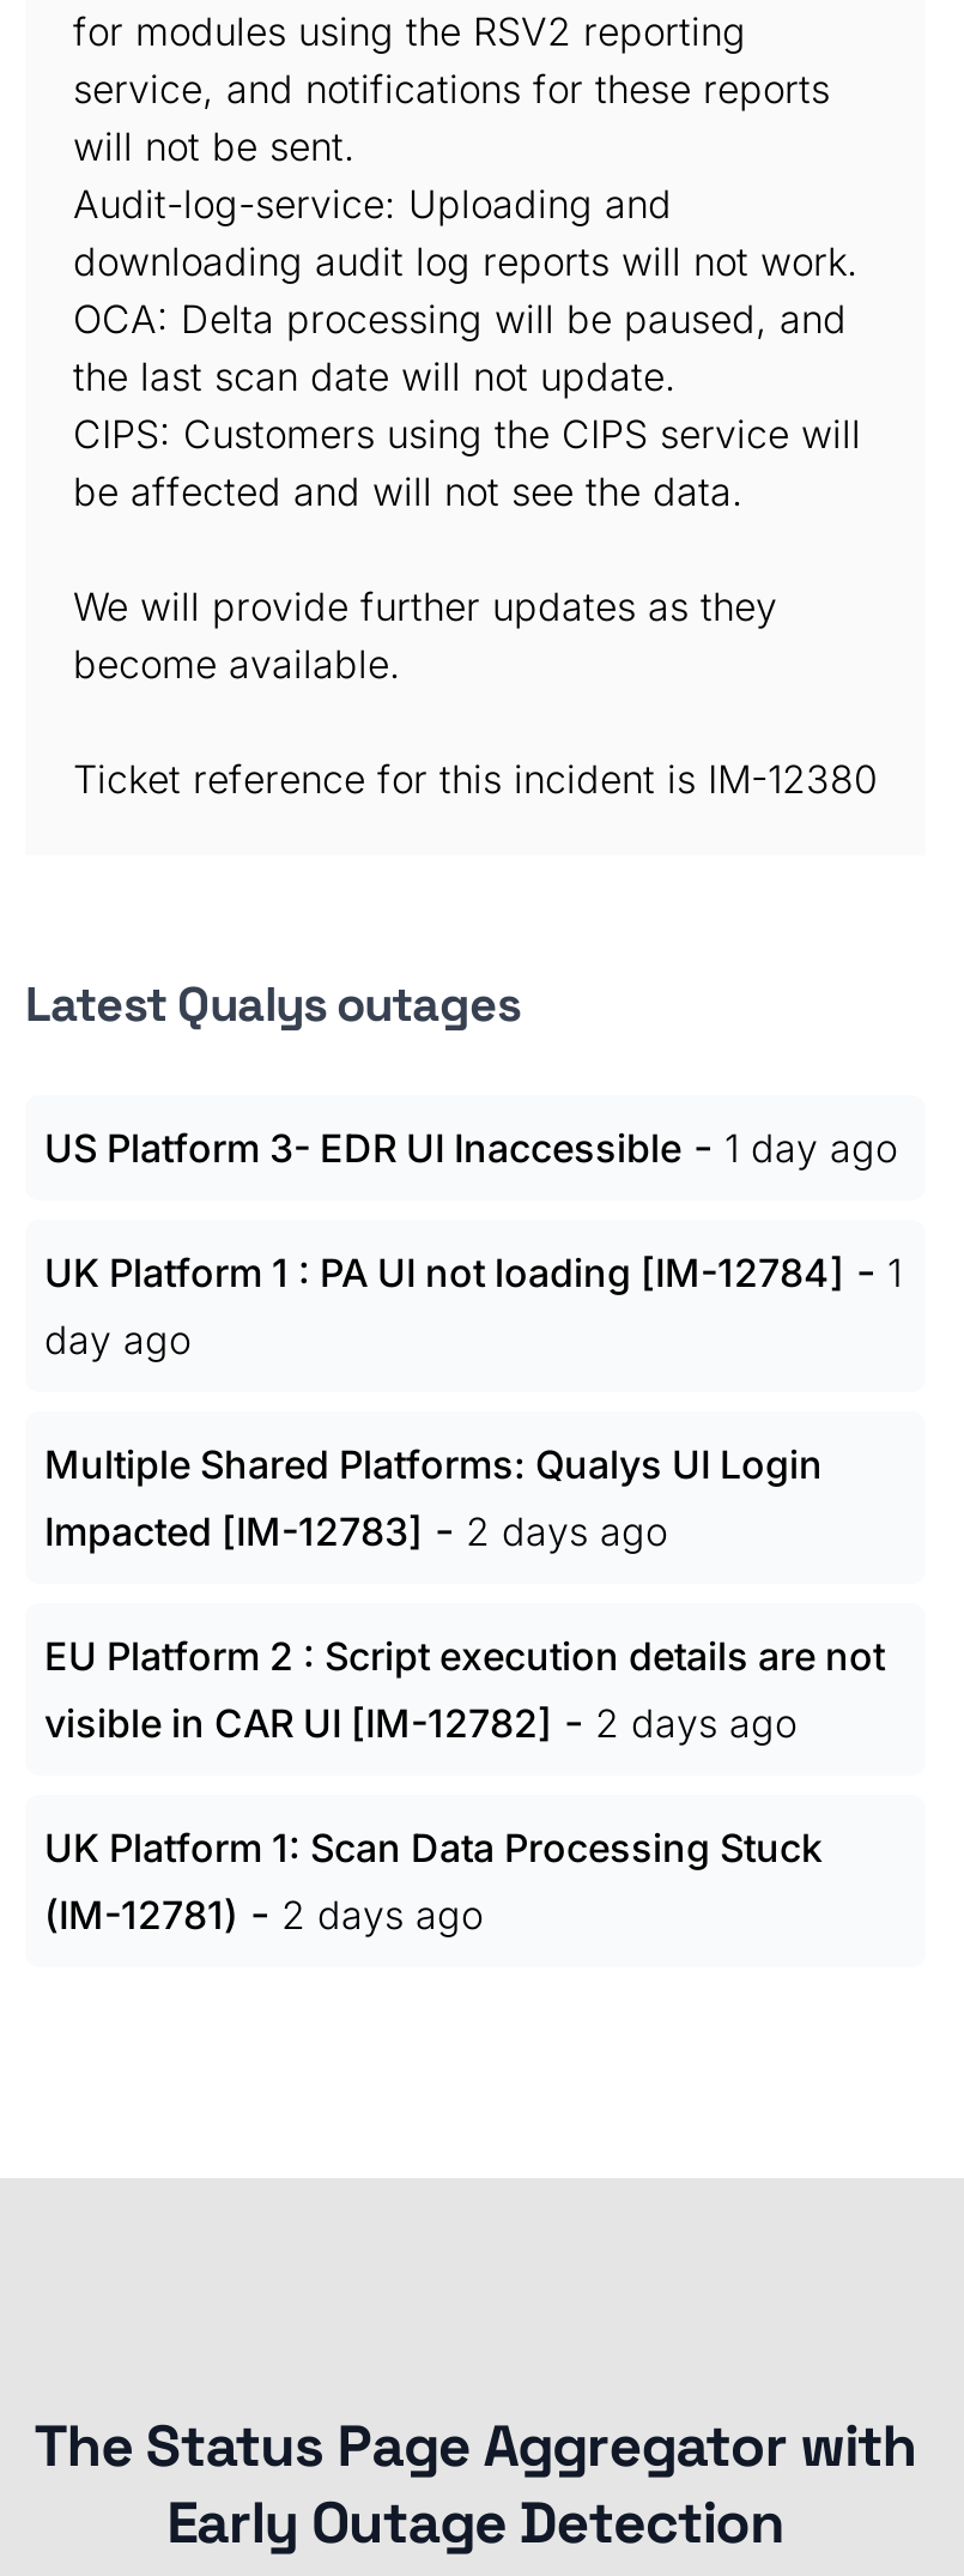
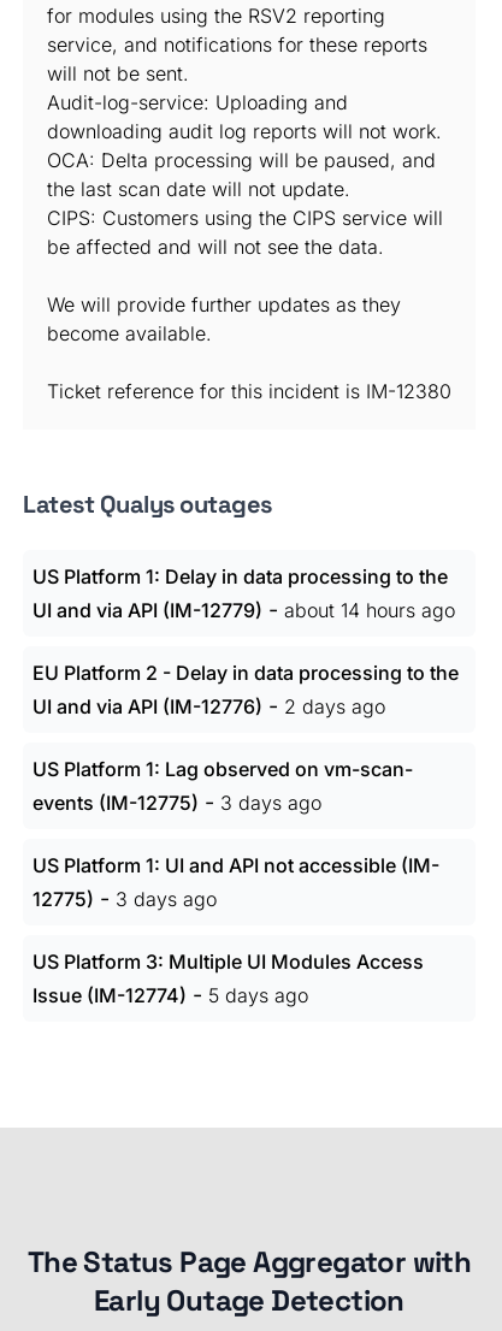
[44,1121,897,1172] US Platform 3- EDR UI Inaccessible - 1 day ago -> [33,564,455,622] US Platform 1: Delay in data processing to the | UI and via API (IM-12779) - about 14 hours ago
[44,1246,902,1363] UK Platform 1 : PA UI not loading [IM-12784] - 1 | day ago -> [33,661,459,718] EU Platform 2 - Delay in data processing to the | UI and via API (IM-12776) - 2 days ago
[44,1440,823,1555] Multiple Shared Platforms: Qualys UI Login | Impacted [IM-12783] - 2 days ago -> [33,757,413,815] US Platform 1: Lag observed on vm-scan- | events (IM-12775) - 3 days ago
[44,1632,885,1747] EU Platform 2 : Script execution details are not | visible in CAR UI [IM-12782] - 2 days ago -> [33,853,439,911] US Platform 1: UI and API not accessible (IM- | 12775) - 3 days ago
[44,1824,823,1939] UK Platform 1: Scan Data Processing Stuck | (IM-12781) - 2 days ago -> [33,950,424,1007] US Platform 3: Multiple UI Modules Access | Issue (IM-12774) - 5 days ago

